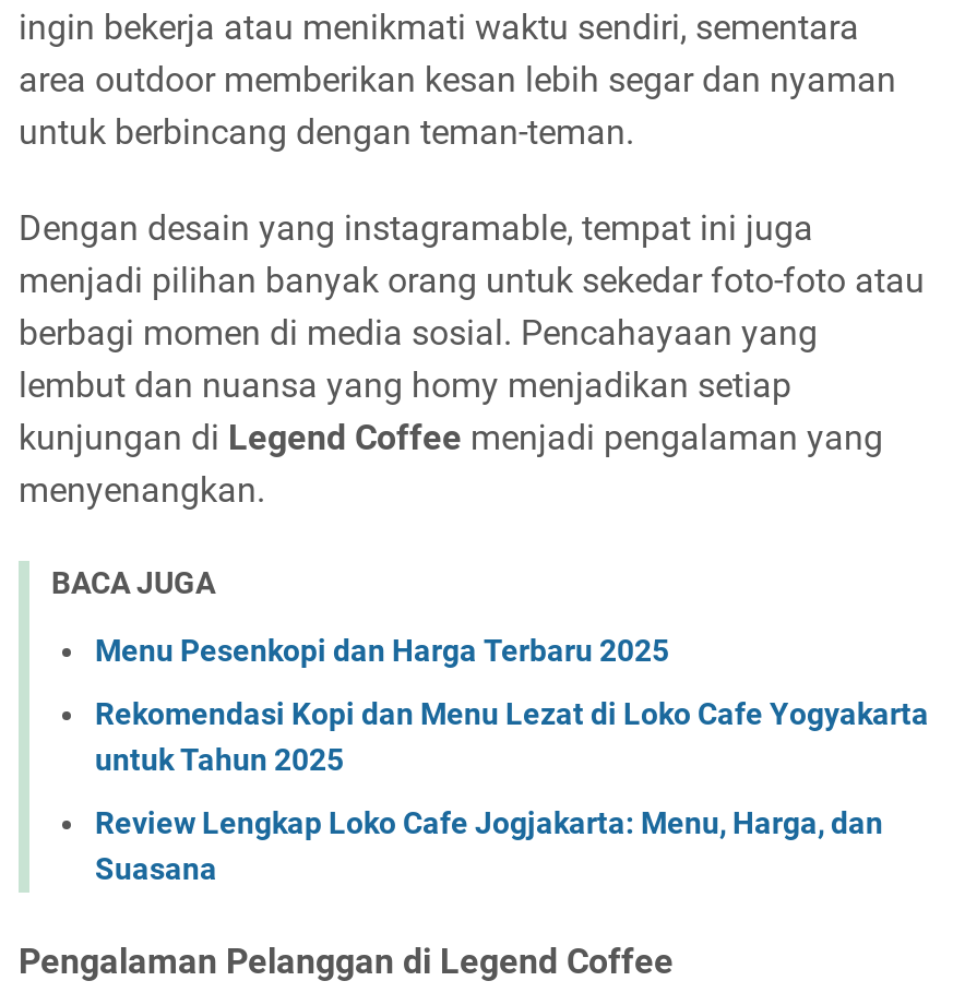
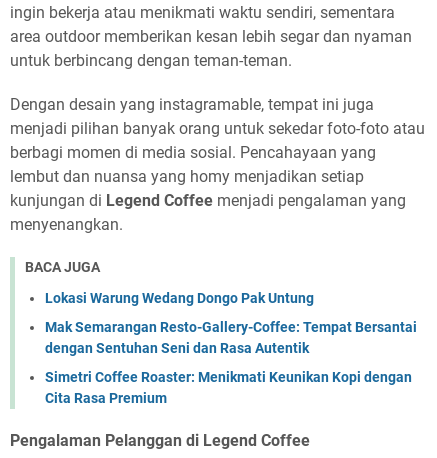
[95,632,669,667] Menu Pesenkopi dan Harga Terbaru 2025 -> [45,290,314,306] Lokasi Warung Wedang Dongo Pak Untung
[95,695,929,776] Rekomendasi Kopi dan Menu Lezat di Loko Cafe Yogyakarta | untuk Tahun 2025 -> [45,319,417,356] Mak Semarangan Resto-Gallery-Coffee: Tempat Bersantai | dengan Sentuhan Seni dan Rasa Autentik
[95,804,883,885] Review Lengkap Loko Cafe Jogjakarta: Menu, Harga, dan | Suasana -> [45,369,412,406] Simetri Coffee Roaster: Menikmati Keunikan Kopi dengan | Cita Rasa Premium

